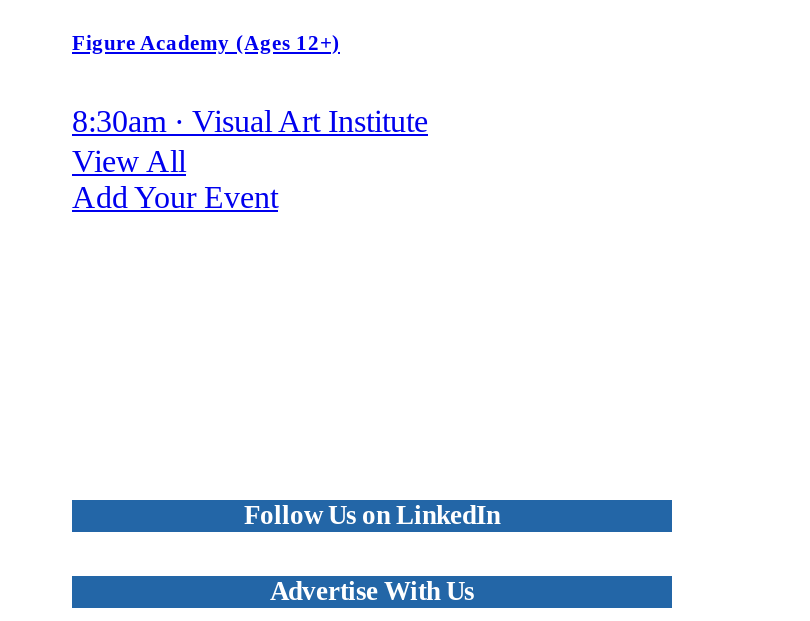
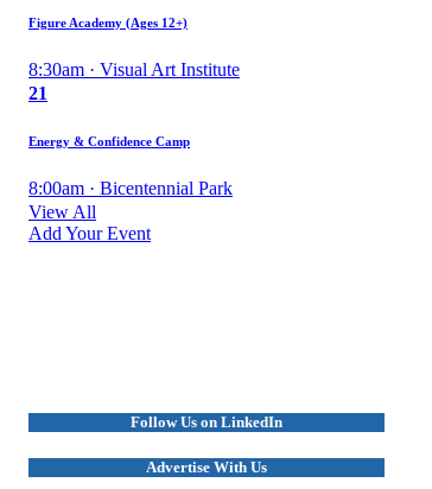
none -> [28,83,233,198] 21 | Energy & Confidence Camp | 8:00am · Bicentennial Park

